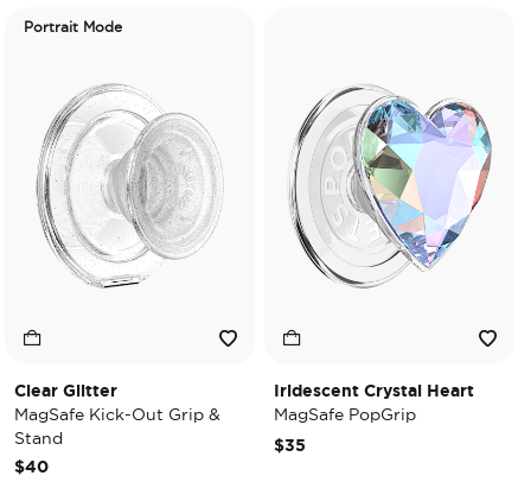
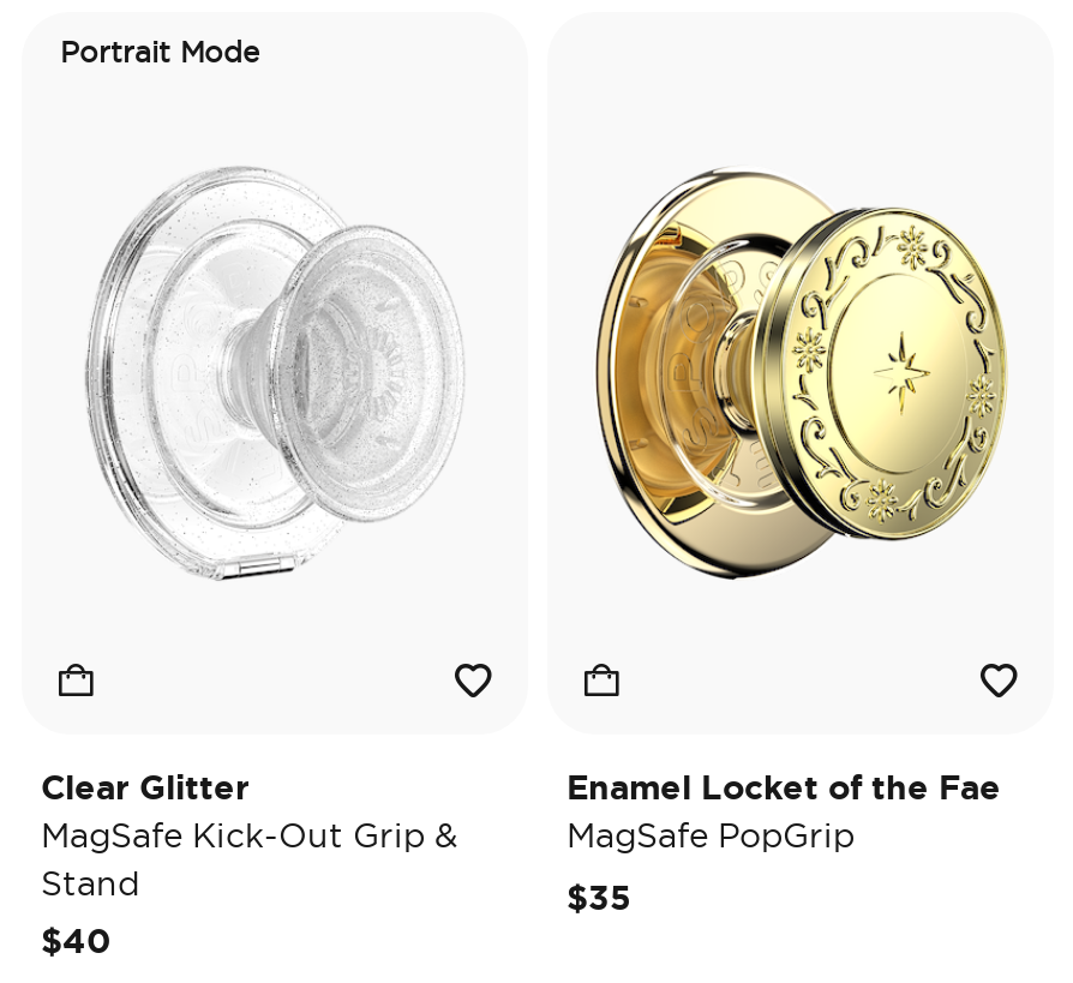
[288,85,493,288] [image] -> [593,168,1008,581] [image]
[274,381,474,400] Iridescent Crystal Heart -> [567,768,1001,807] Enamel Locket of the Fae

